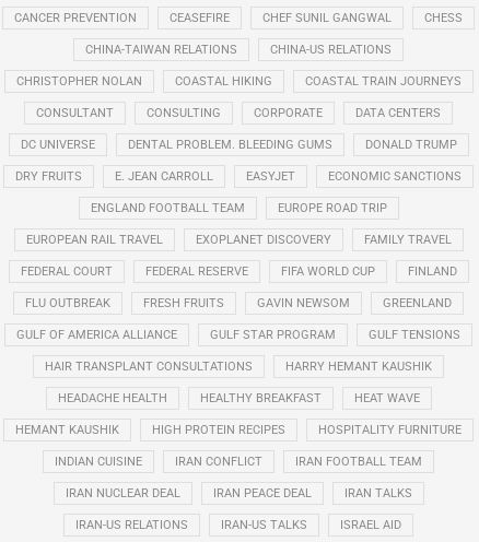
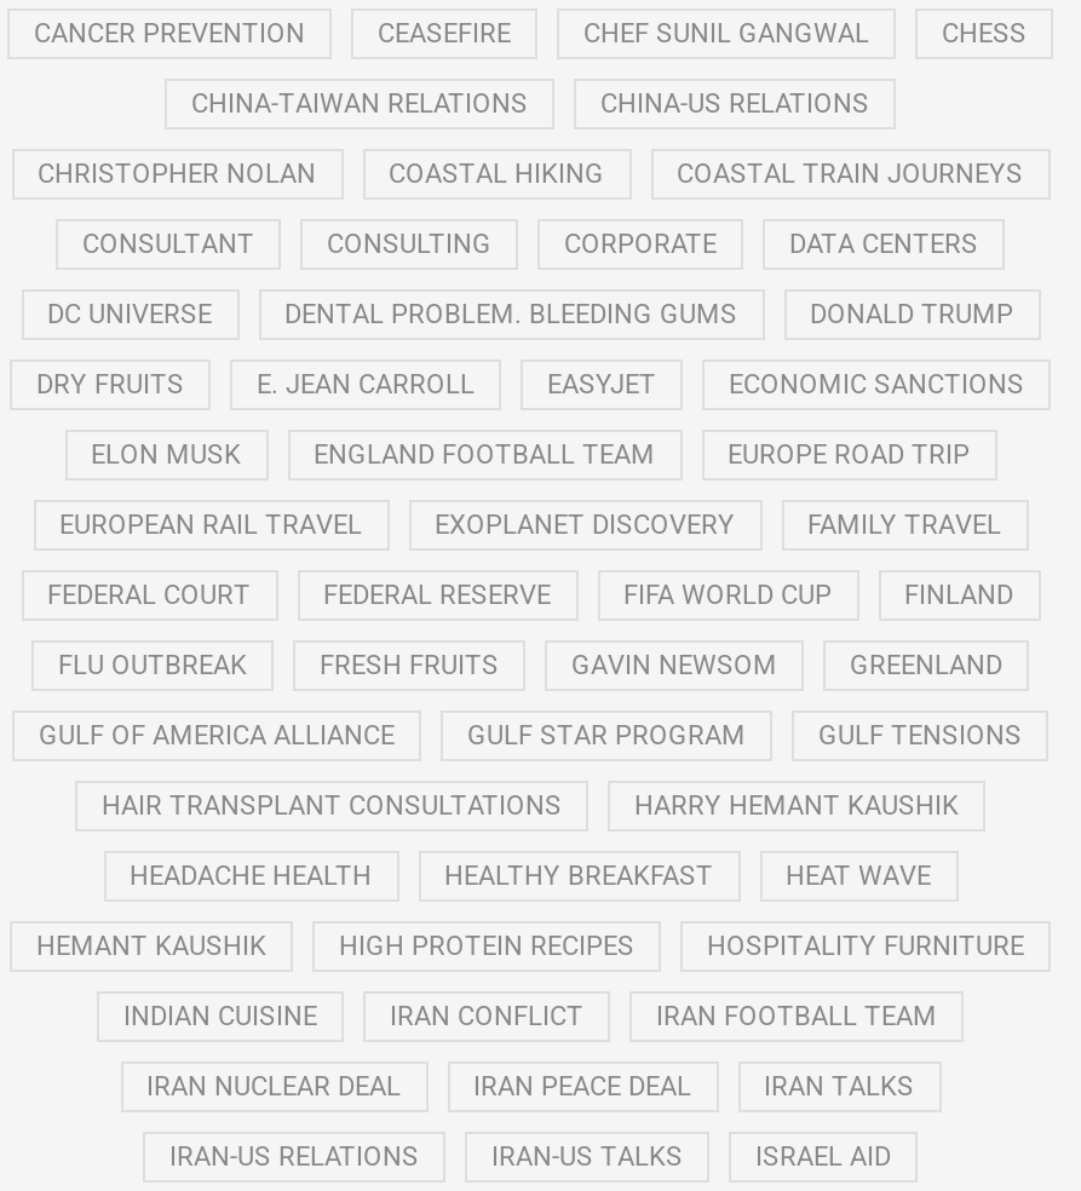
none -> [91,439,241,471] ELON MUSK

